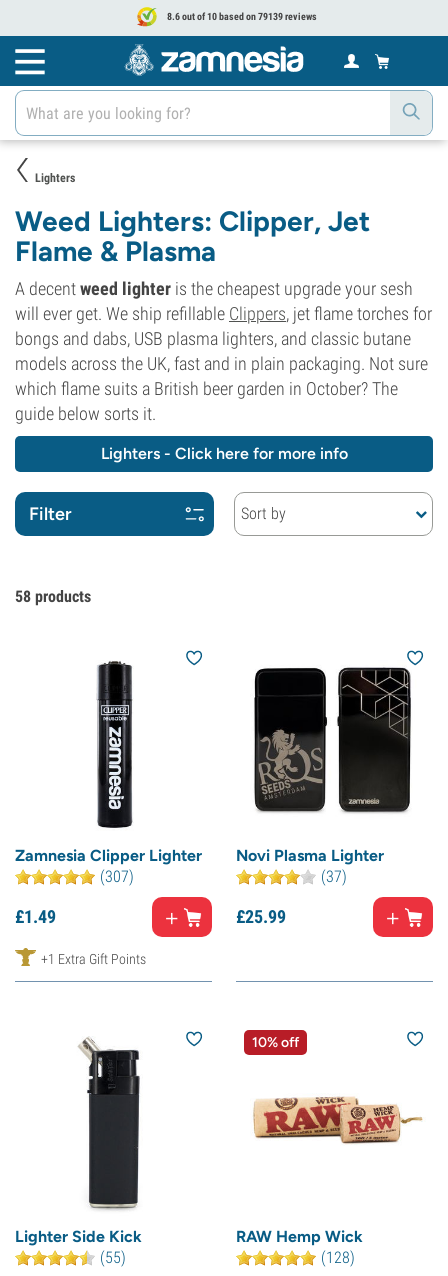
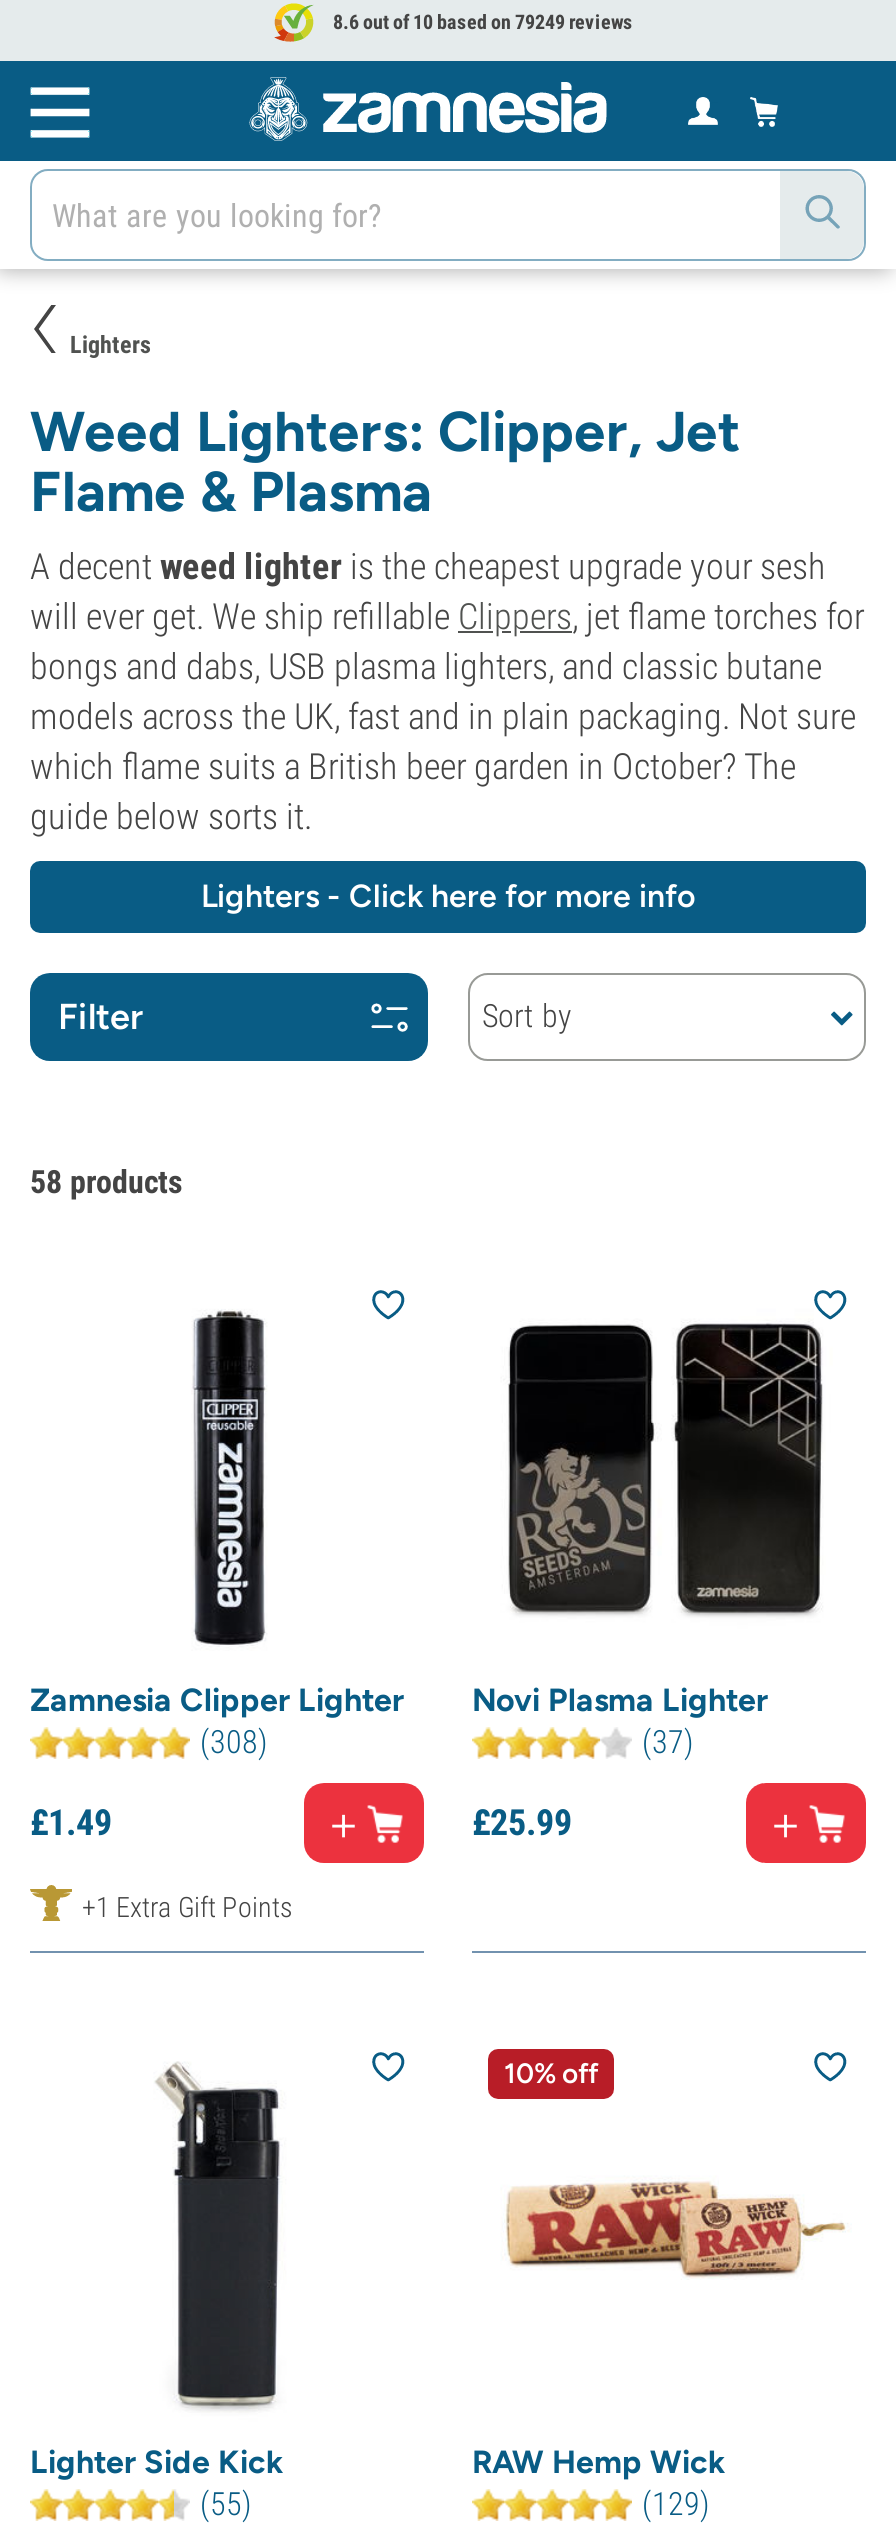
[164,11,316,22] 8.6 out of 10 based on 79139 reviews -> [329,11,633,33] 8.6 out of 10 based on 79249 reviews
[100,867,134,886] (307) -> [200,1723,268,1761] (308)
[321,1248,355,1267] (128) -> [642,2485,710,2523] (129)

